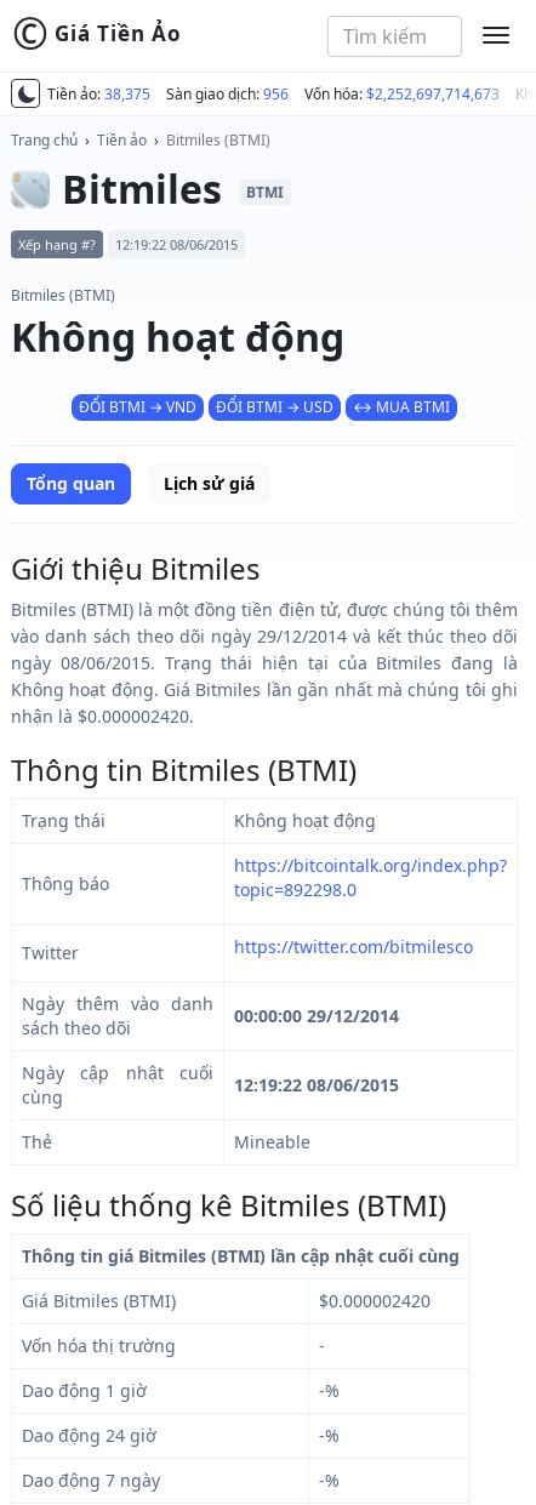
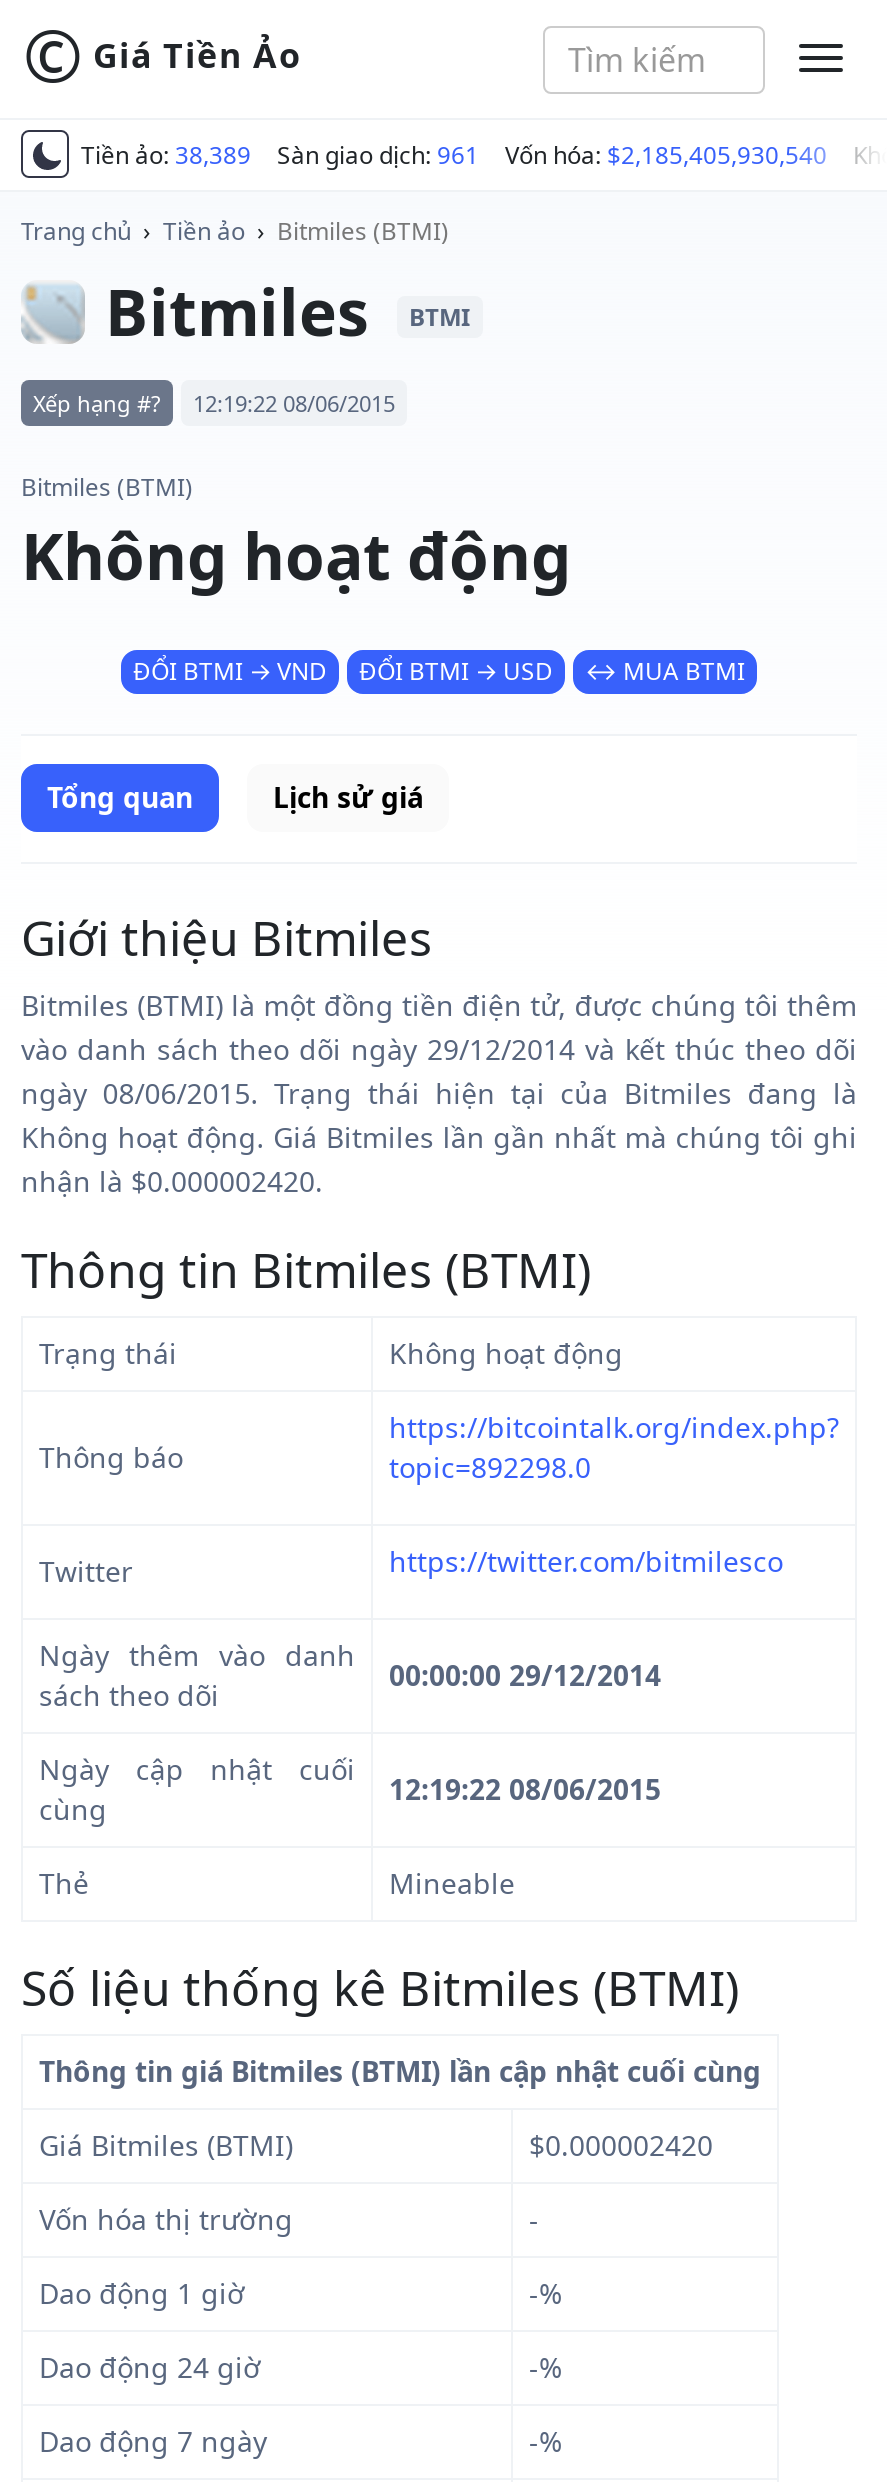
[47,84,150,104] Tiền ảo: 38,375 -> [81,138,251,172] Tiền ảo: 38,389
[166,84,289,104] Sàn giao dịch: 956 -> [277,138,479,172] Sàn giao dịch: 961
[304,84,500,104] Vốn hóa: $2,252,697,714,673 -> [505,138,827,172] Vốn hóa: $2,185,405,930,540

